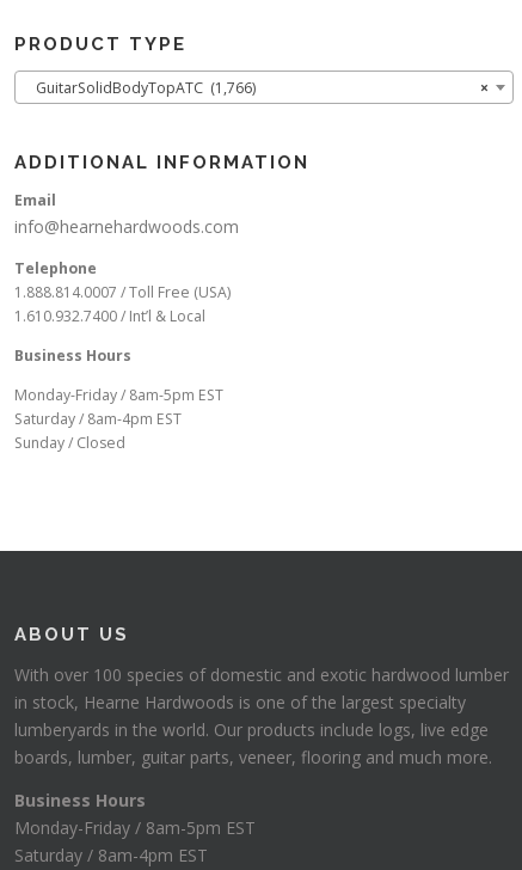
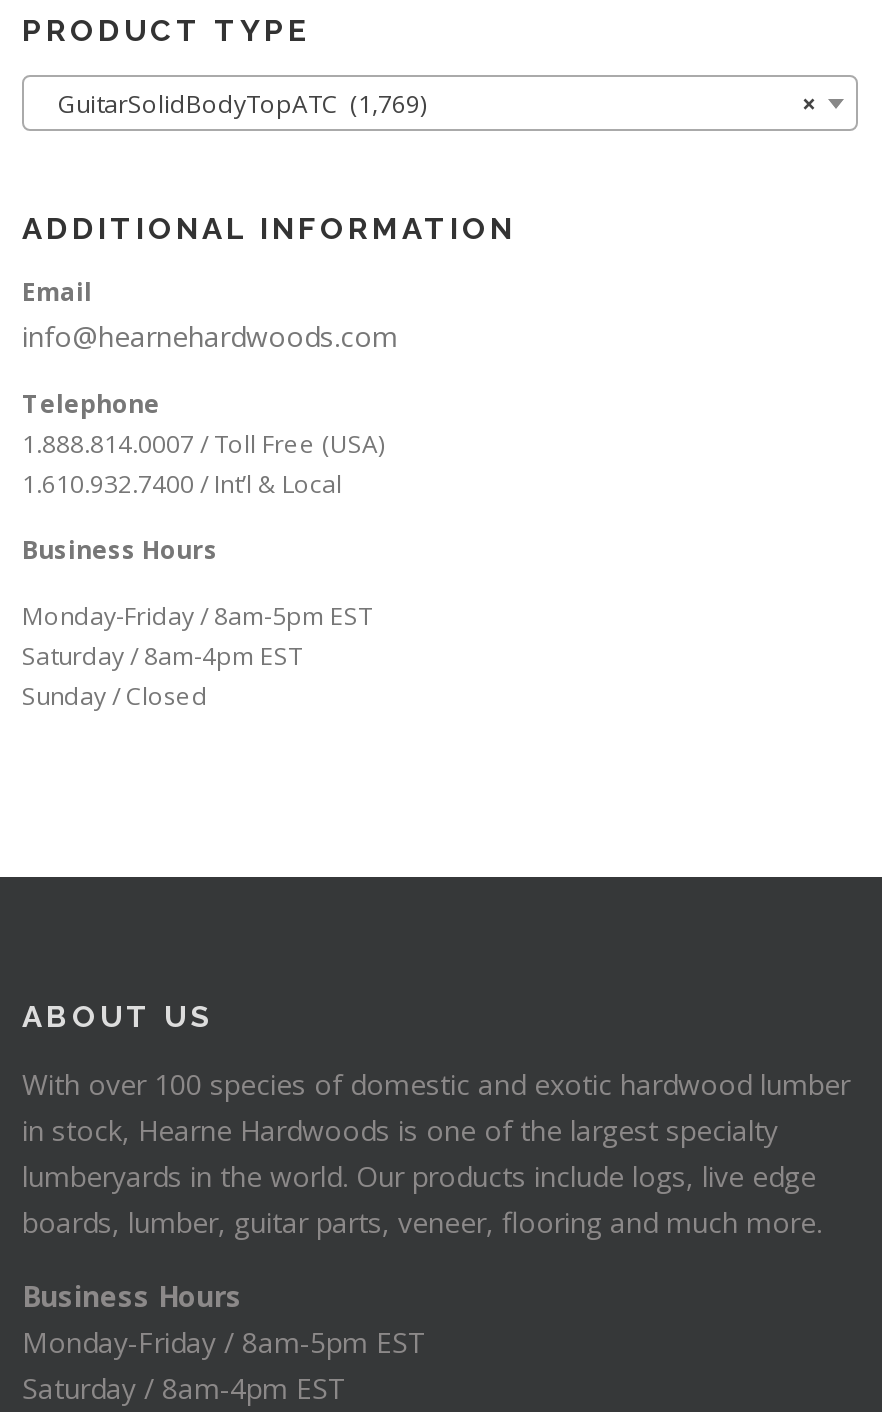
[25,78,256,99] GuitarSolidBodyTopATC (1,766) -> [40,87,426,121] GuitarSolidBodyTopATC (1,769)

